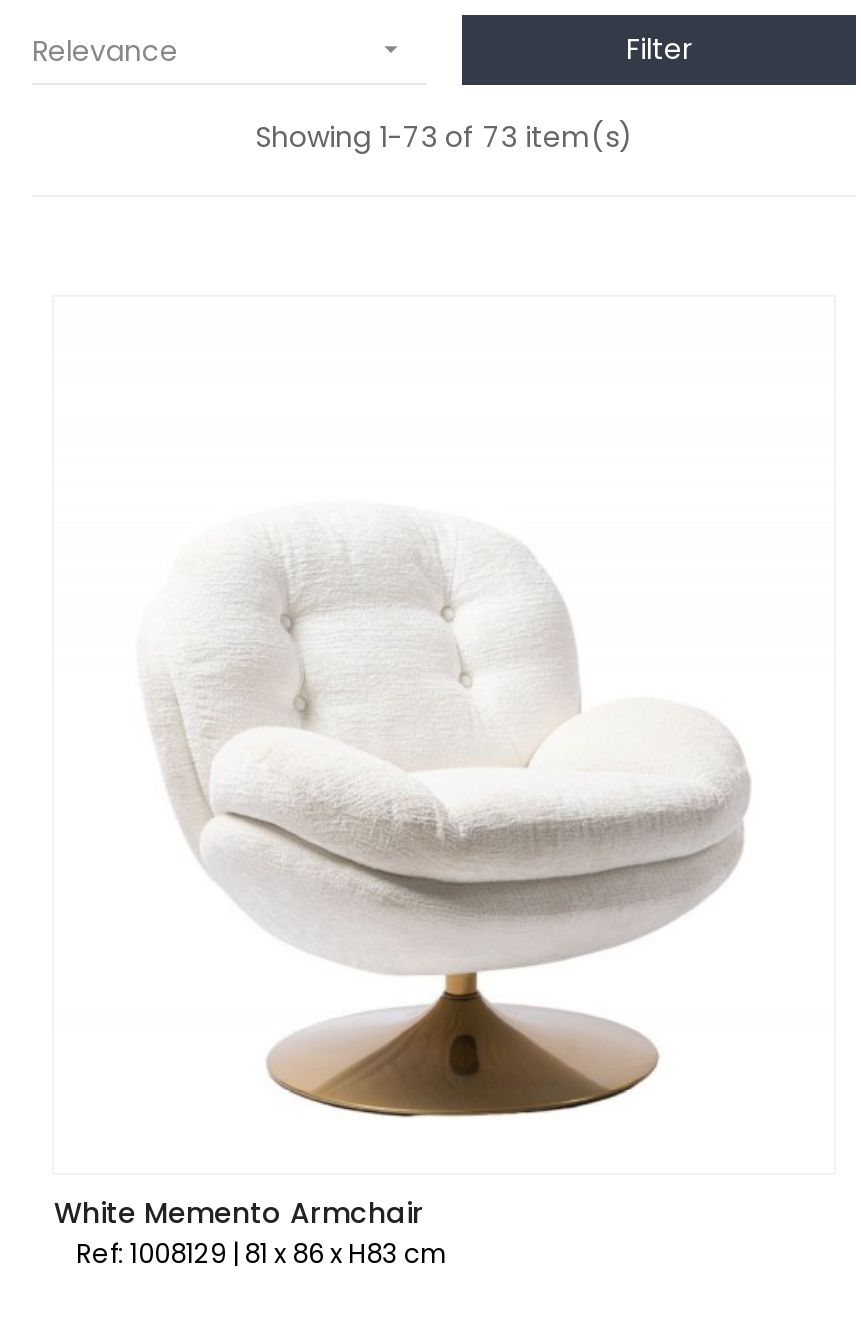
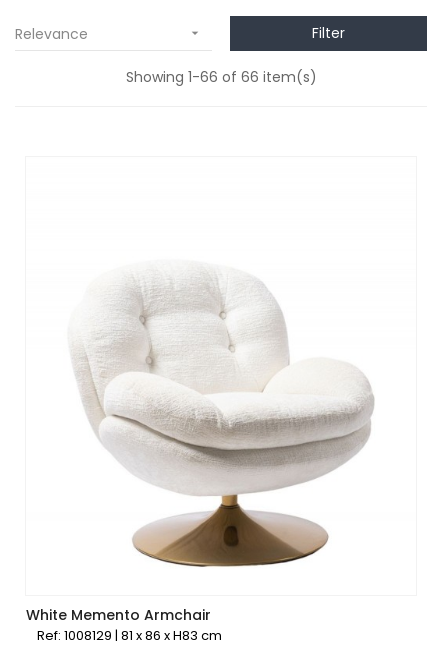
[255,117,633,157] Showing 1-73 of 73 item(s) -> [125,67,316,87] Showing 1-66 of 66 item(s)

